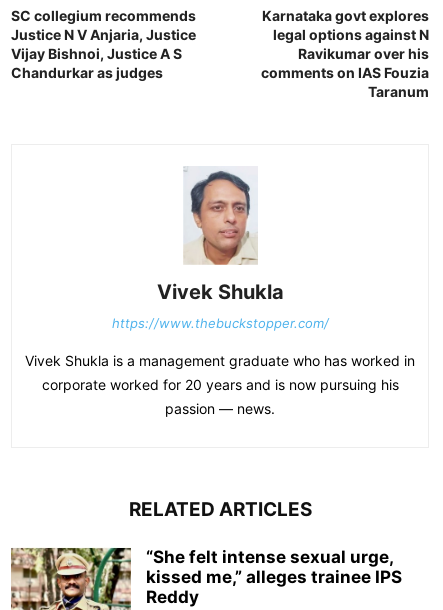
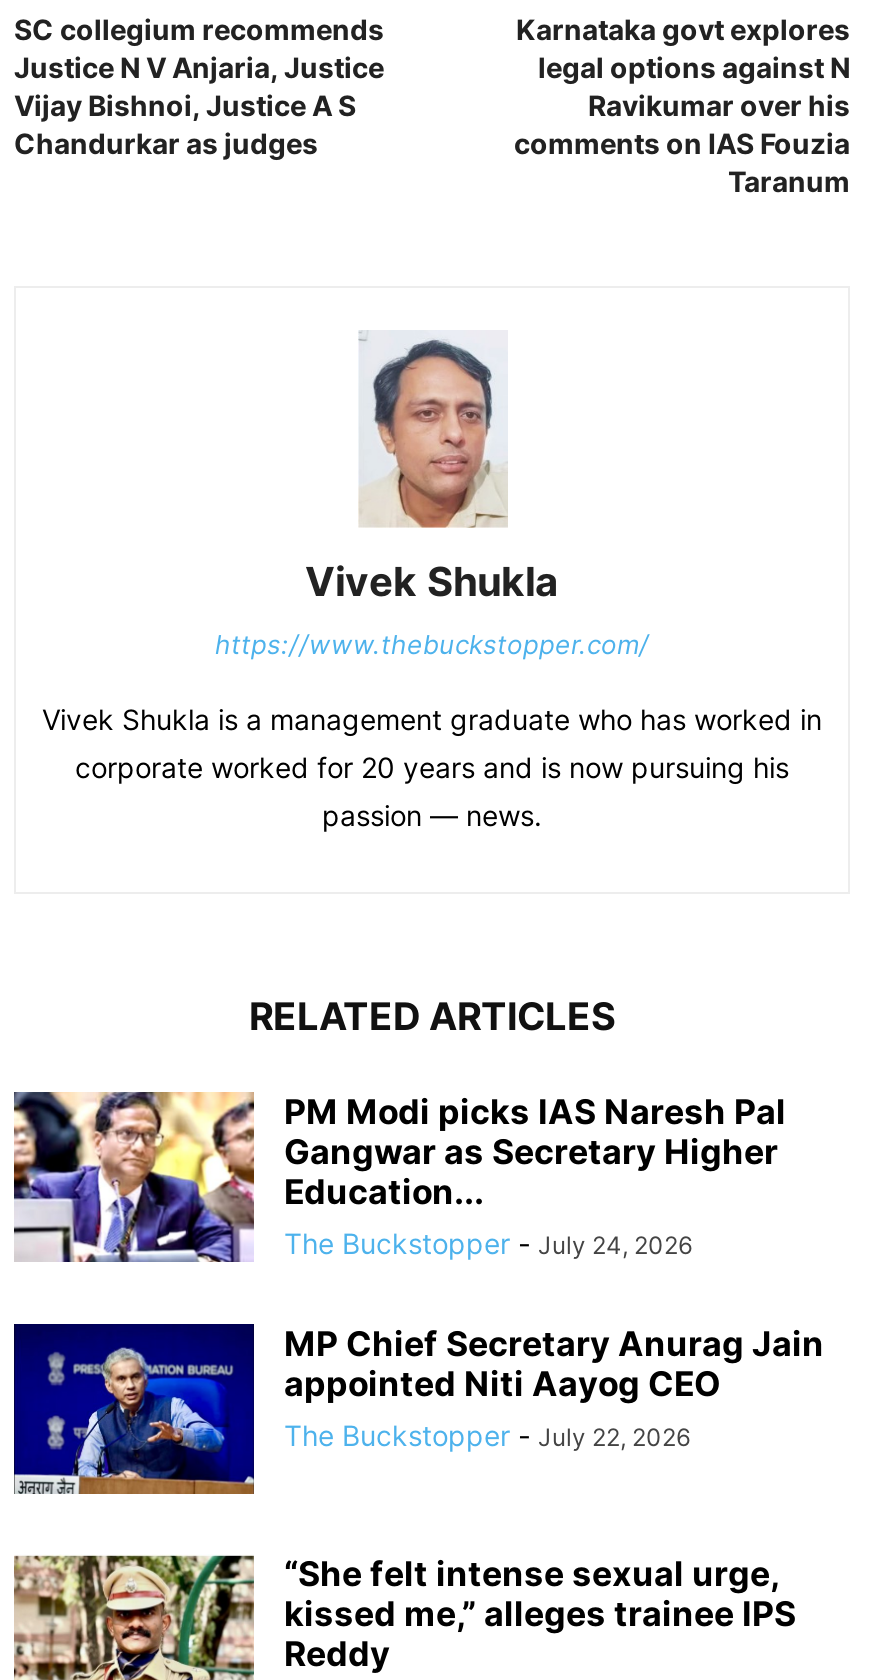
none -> [12,1090,824,1452] [image] | PM Modi picks IAS Naresh Pal | Gangwar as Secretary Higher | Education... | The Buckstopper - July 24, 2026 | MP Chief Secretary Anurag Jain | appointed Niti Aayog CEO | The Buckstopper - July 22, 2026
none -> [12,1322,256,1496] [image]

